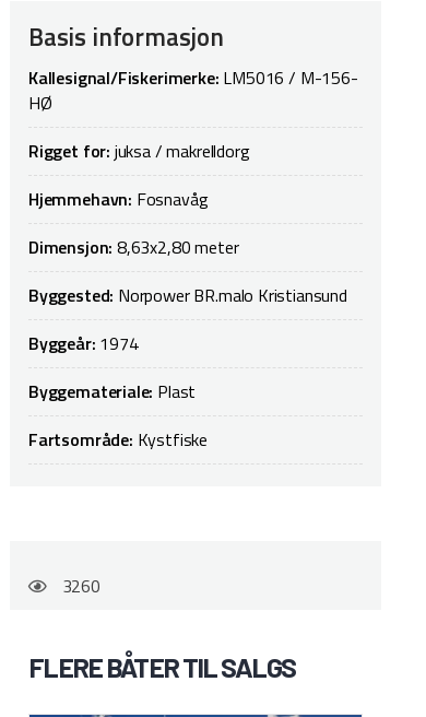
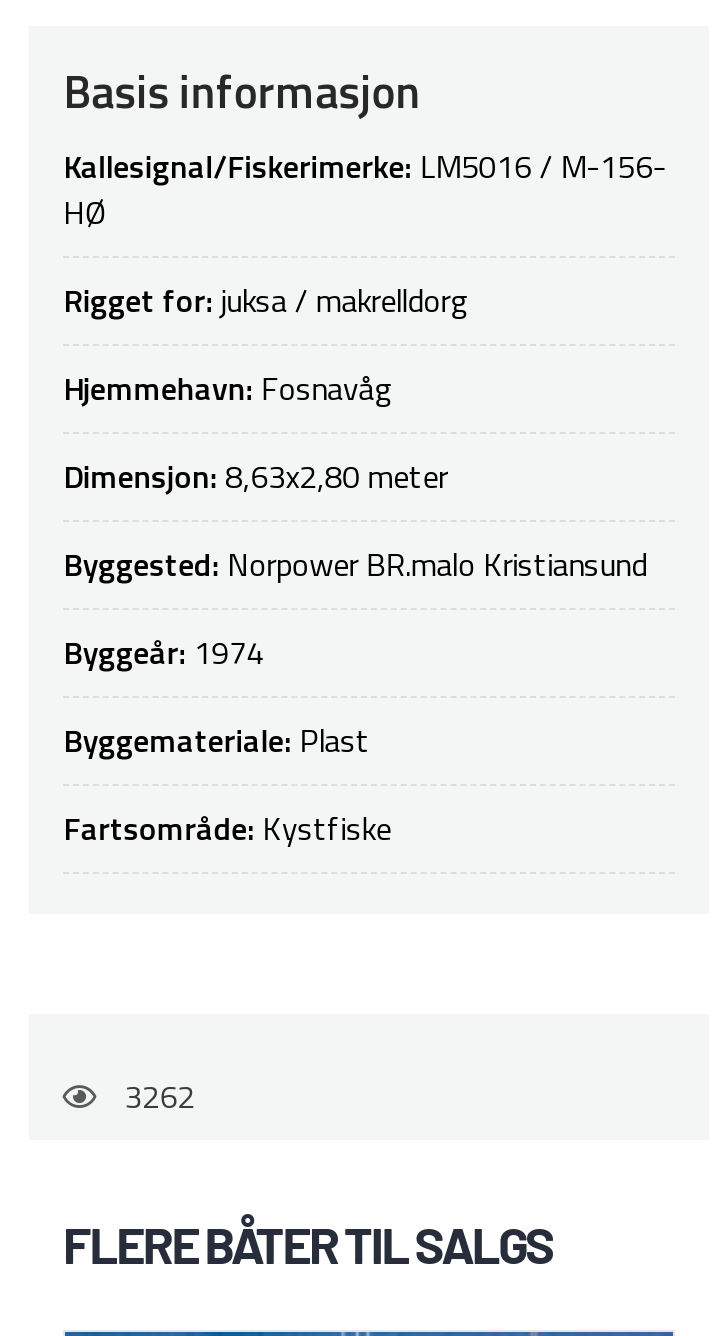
[62,573,100,599] 3260 -> [124,1073,195,1121] 3262

